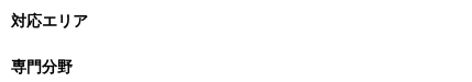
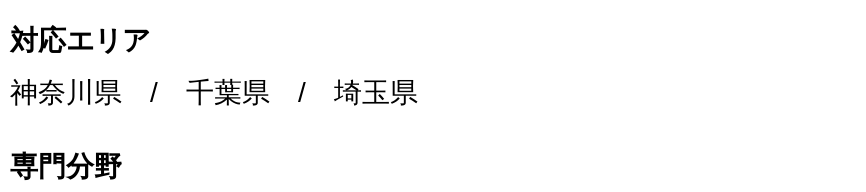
none -> [10,76,418,108] 神奈川県 / 千葉県 / 埼玉県

